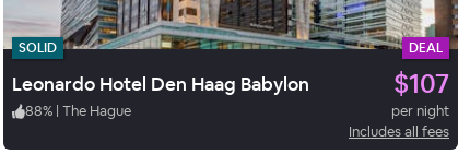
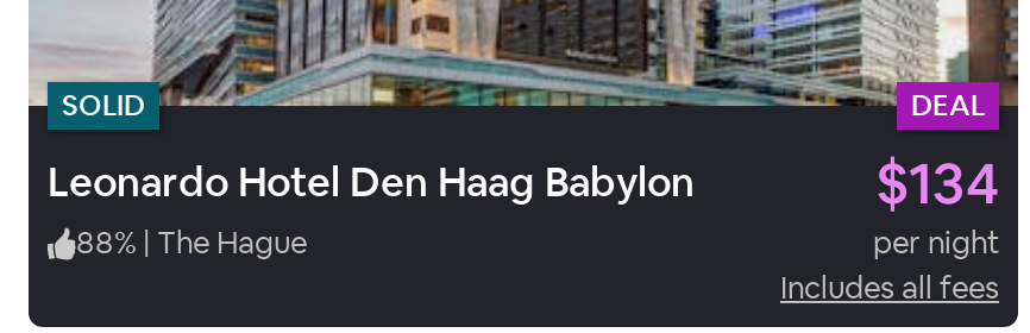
[393,67,449,101] $107 -> [875,146,999,219] $134

